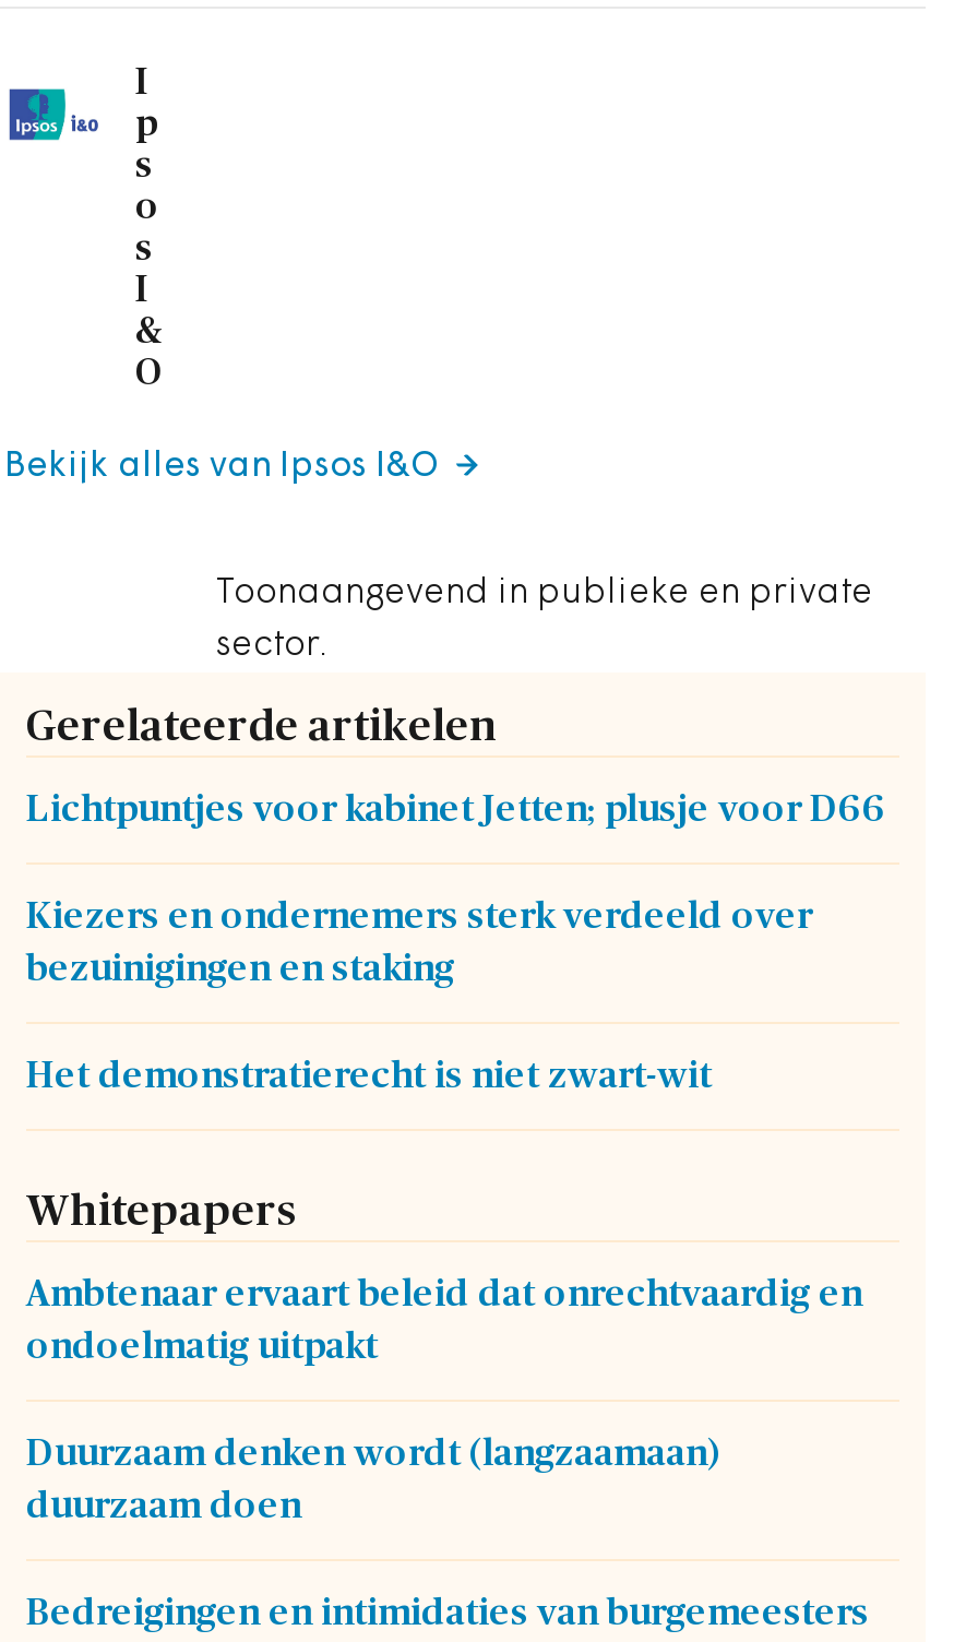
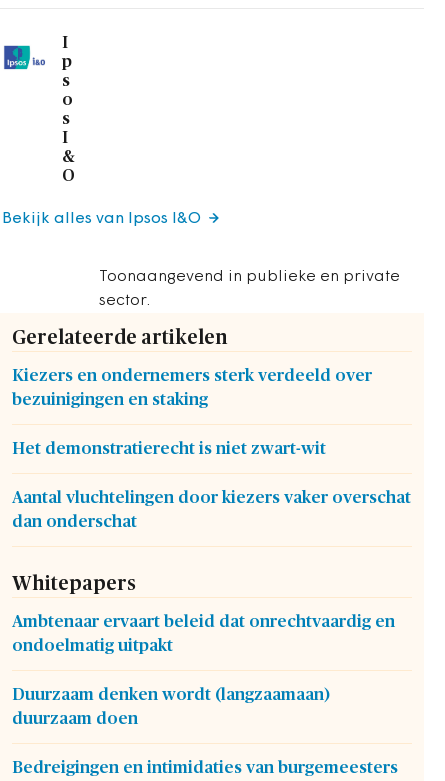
[26,789,886,826] Lichtpuntjes voor kabinet Jetten; plusje voor D66 -> none
moved [26,896,812,1093] -> [12,366,372,456]: Kiezers en ondernemers sterk verdeeld over | bezuinigingen en staking | Het demonstratierecht is niet zwart-wit
none -> [12,488,411,529] Aantal vluchtelingen door kiezers vaker overschat | dan onderschat

